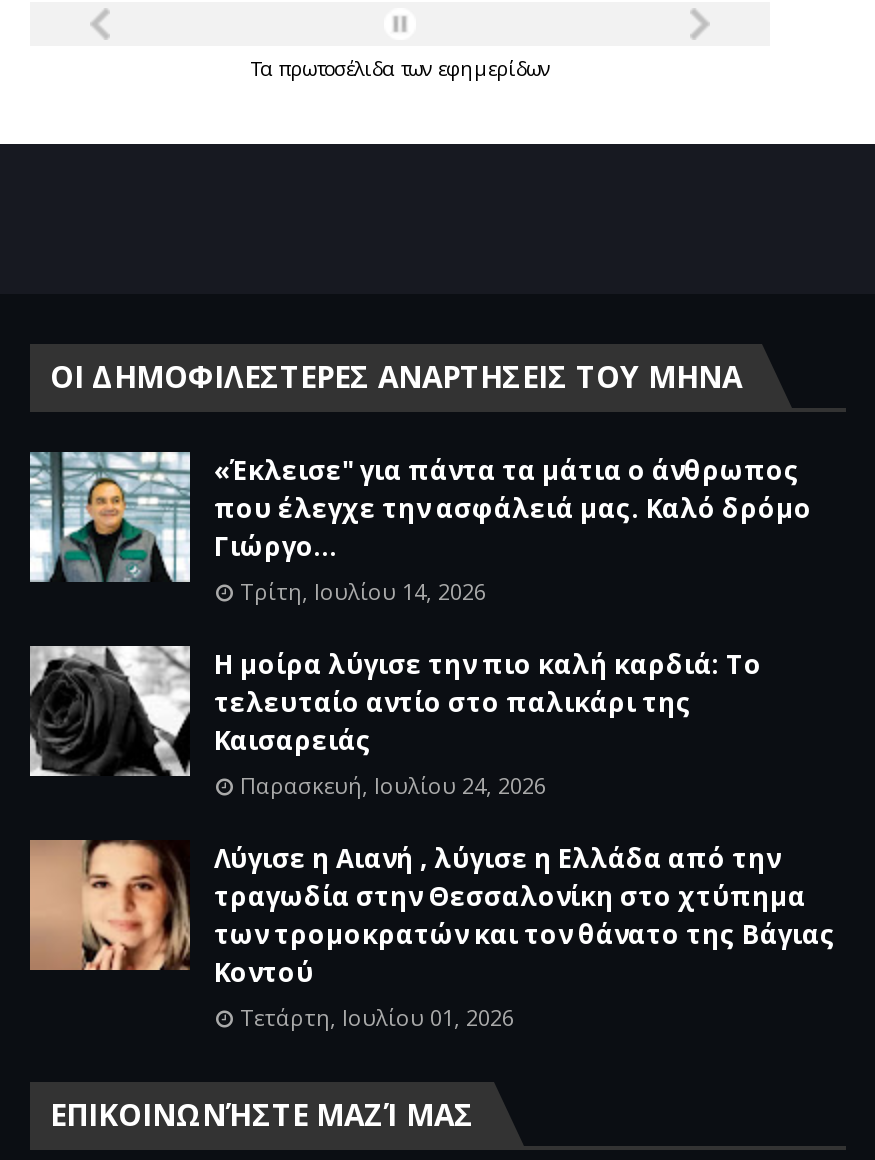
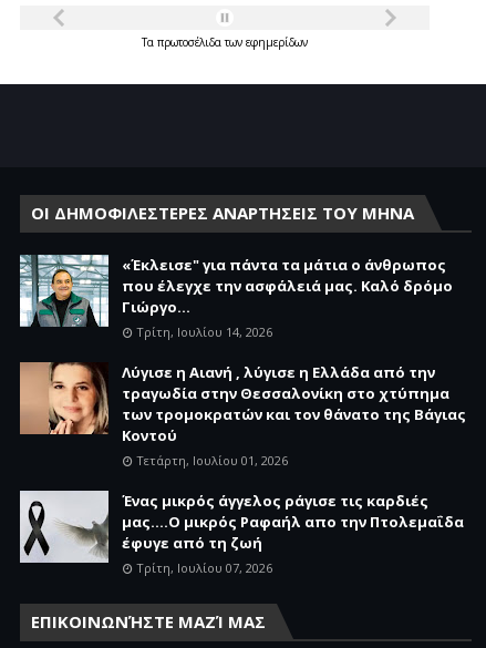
[30,644,762,800] [image] | Η μοίρα λύγισε την πιο καλή καρδιά: Το | τελευταίο αντίο στο παλικάρι της | Καισαρειάς | Παρασκευή, Ιουλίου 24, 2026 -> none
moved [30,836,836,990] -> [20,360,466,445]: [image] | Λύγισε η Αιανή , λύγισε η Ελλάδα από την | τραγωδία στην Θεσσαλονίκη στο χτύπημα | των τρομοκρατών και τον θάνατο της Βάγιας | Κοντού
none -> [19,490,464,576] [image] | Ένας μικρός άγγελος ράγισε τις καρδιές | μας....Ο μικρός Ραφαήλ απο την Πτολεμαΐδα | έφυγε από τη ζωή | Τρίτη, Ιουλίου 07, 2026

